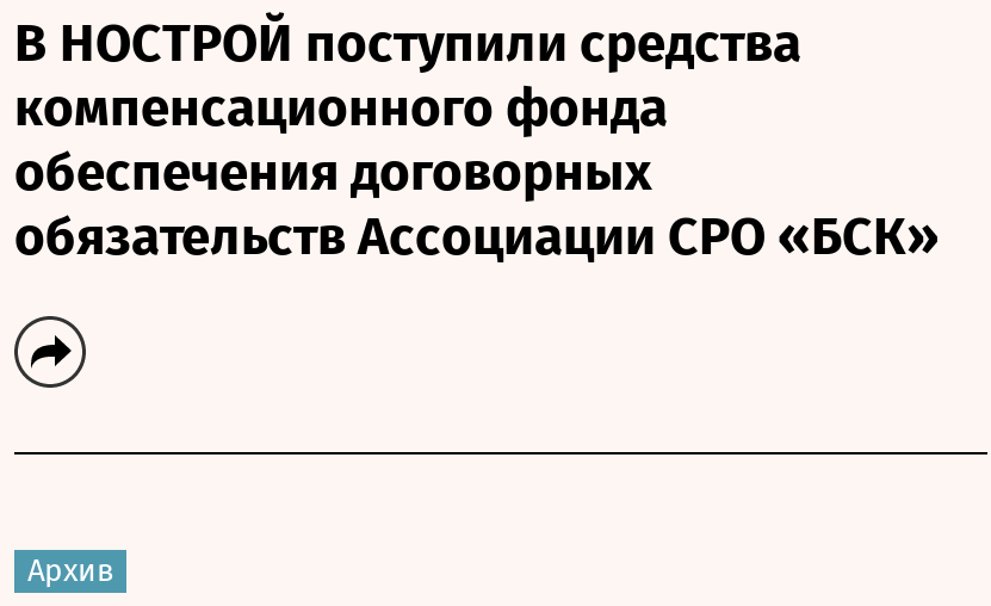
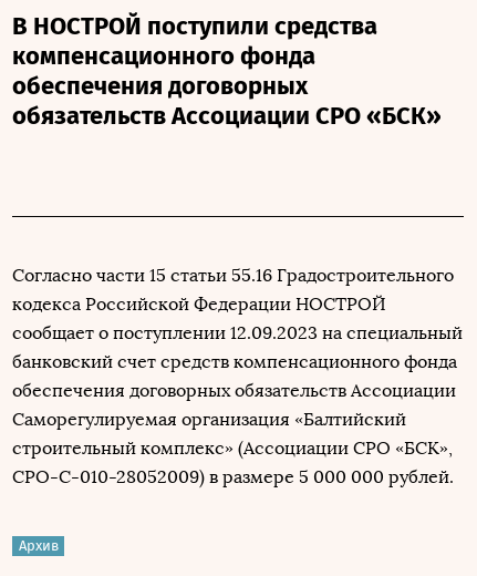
none -> [12,265,463,487] Согласно части 15 статьи 55.16 Градостроительного | кодекса Российской Федерации НОСТРОЙ | сообщает о поступлении 12.09.2023 на специальный | банковский счет средств компенсационного фонда | обеспечения договорных обязательств Ассоциации | Саморегулируемая организация «Балтийский | строительный комплекс» (Ассоциации СРО «БСК», | СРО-С-010-28052009) в размере 5 000 000 рублей.

